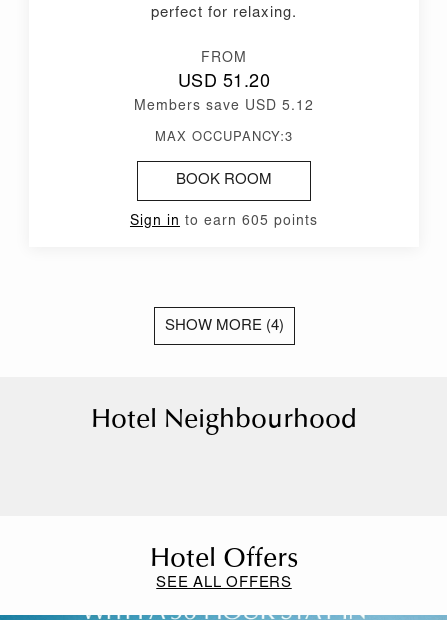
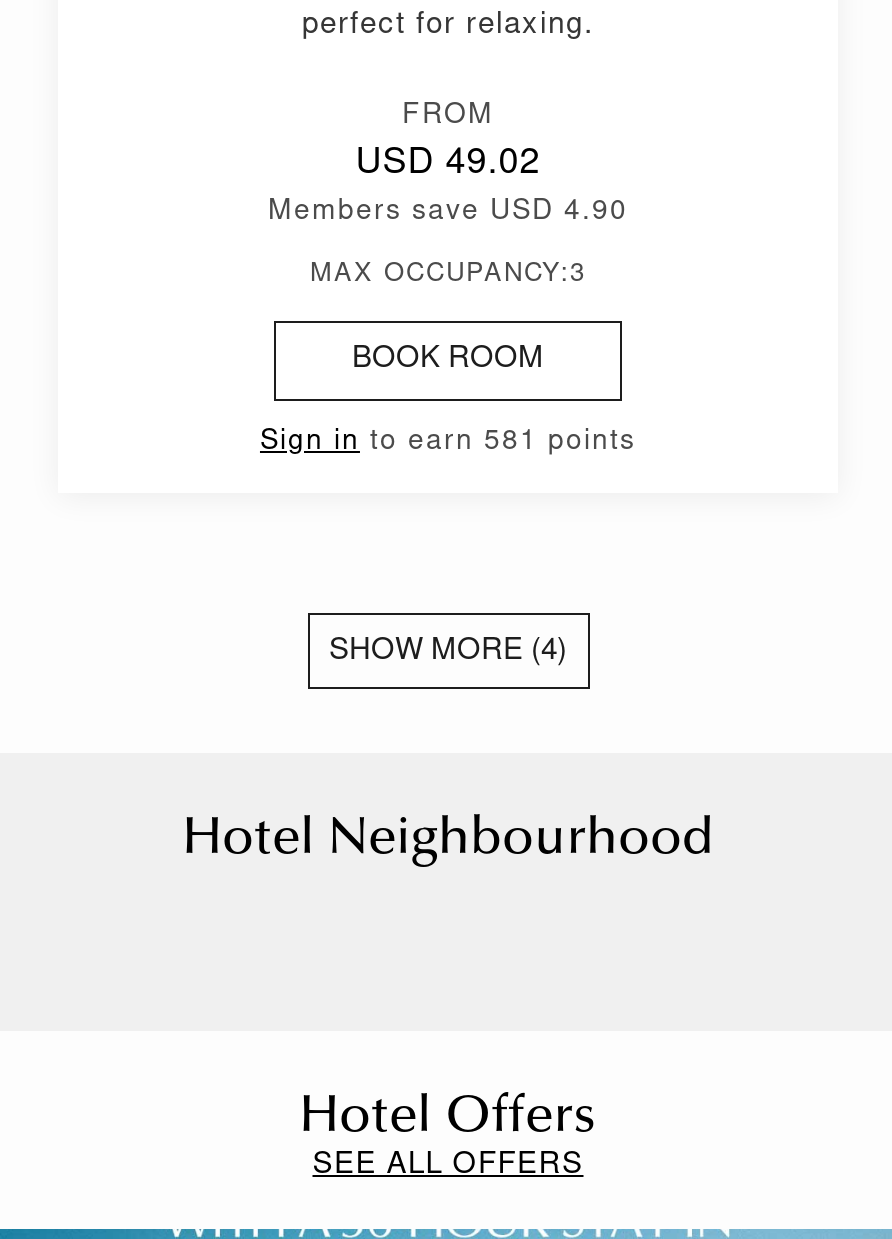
[178,74,270,92] USD 51.20 -> [355,147,540,183] USD 49.02
[134,100,314,114] Members save USD 5.12 -> [268,199,628,227] Members save USD 4.90
[130,214,318,228] Sign in to earn 605 points -> [260,428,636,456] Sign in to earn 581 points

